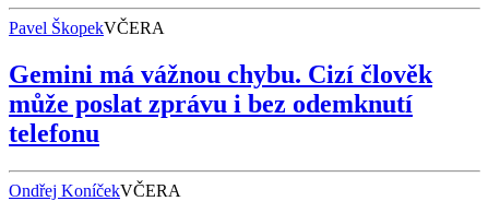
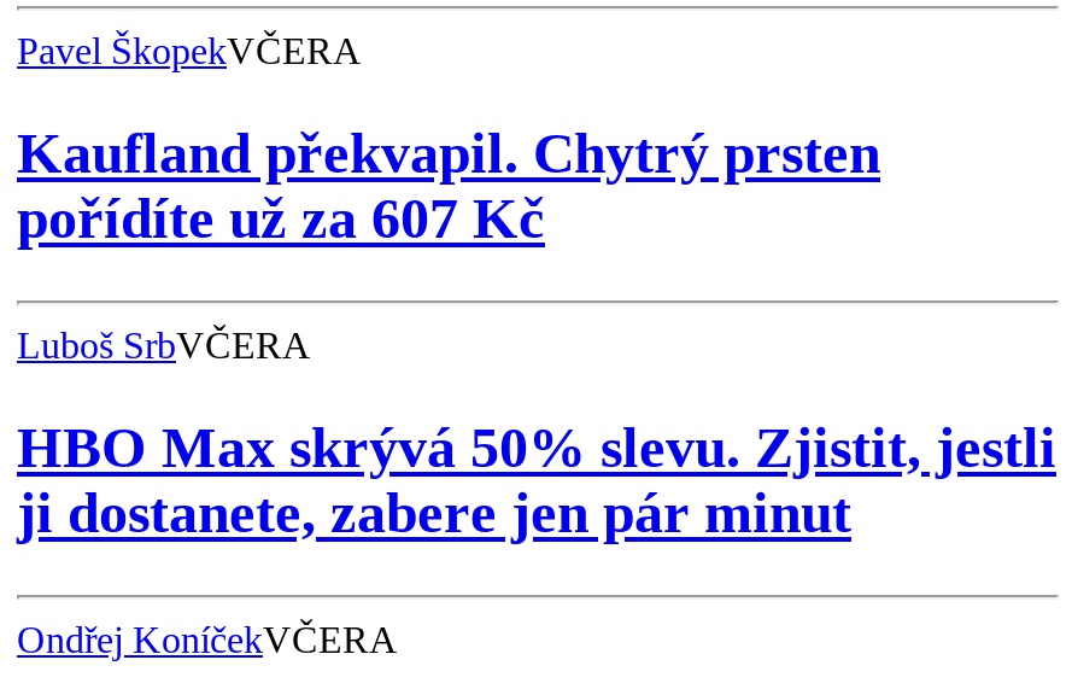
[9,60,432,147] Gemini má vážnou chybu. Cizí člověk | může poslat zprávu i bez odemknutí | telefonu -> [17,122,1056,544] Kaufland překvapil. Chytrý prsten | pořídíte už za 607 Kč | Luboš SrbVČERA | HBO Max skrývá 50% slevu. Zjistit, jestli | ji dostanete, zabere jen pár minut

